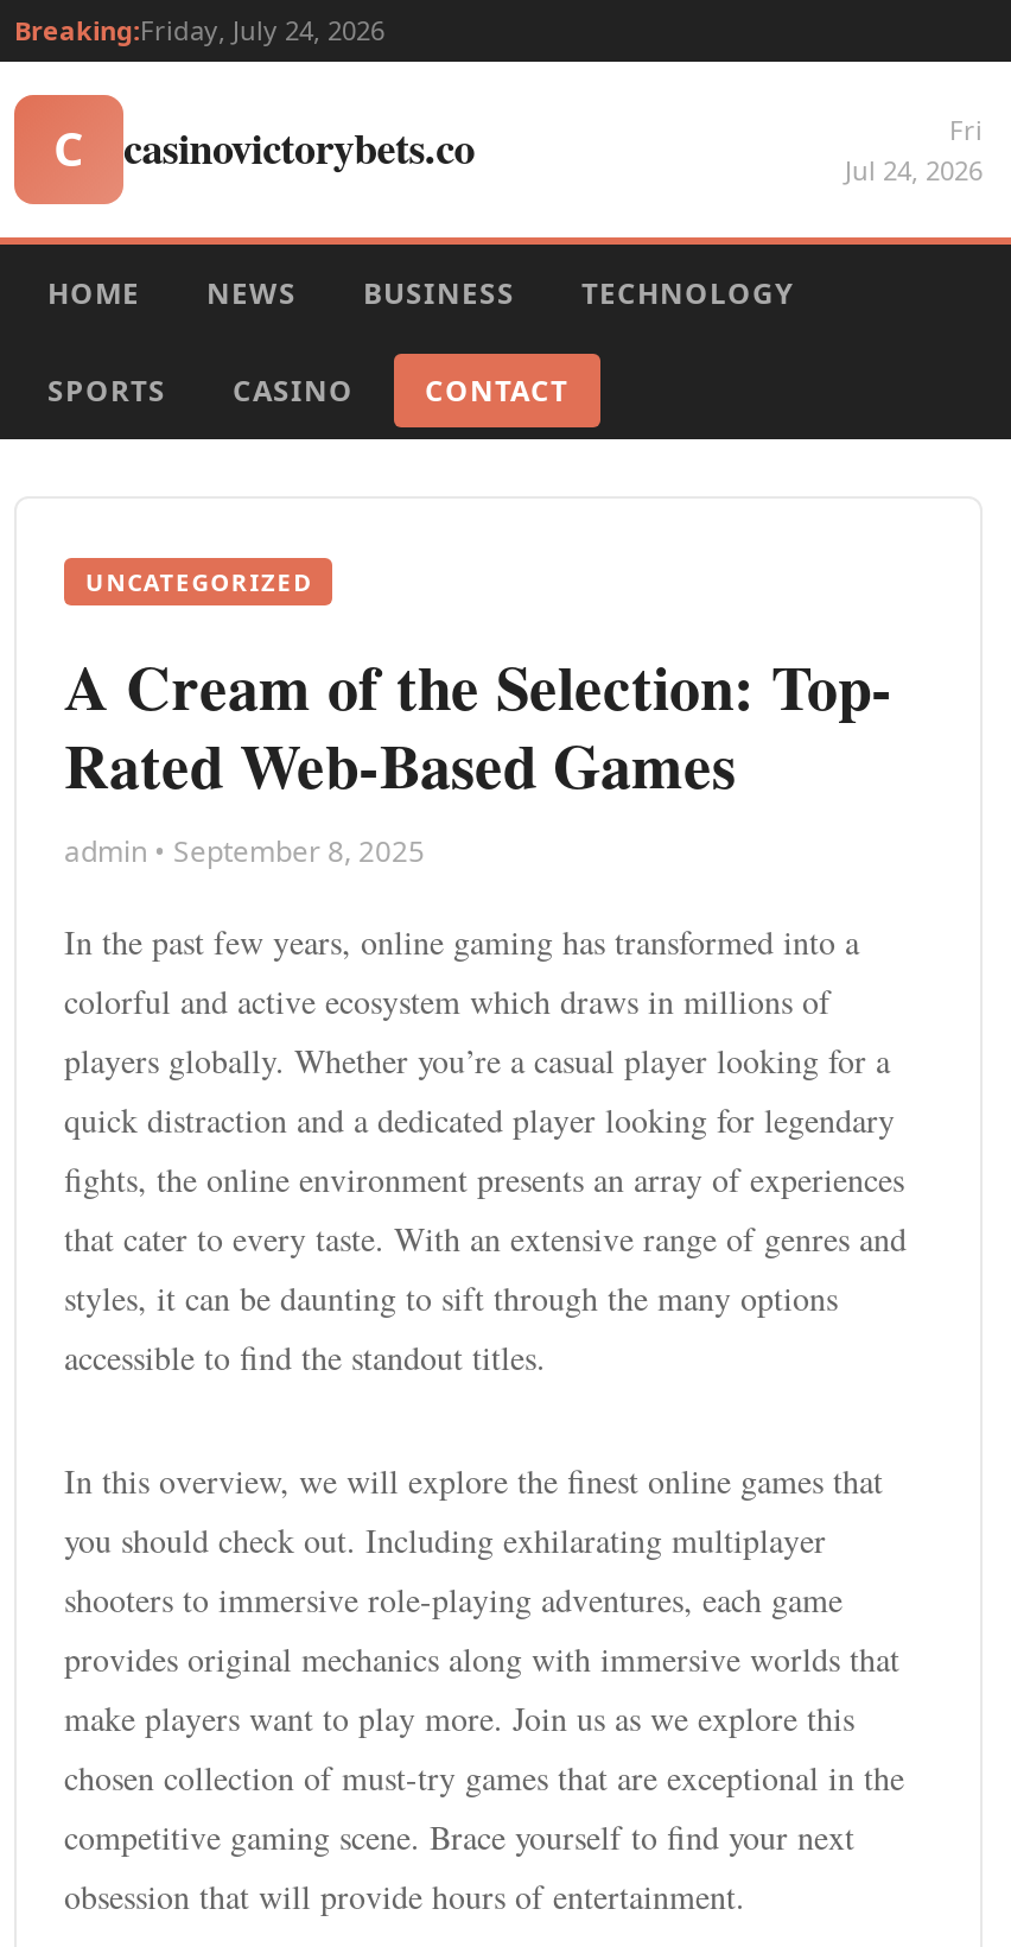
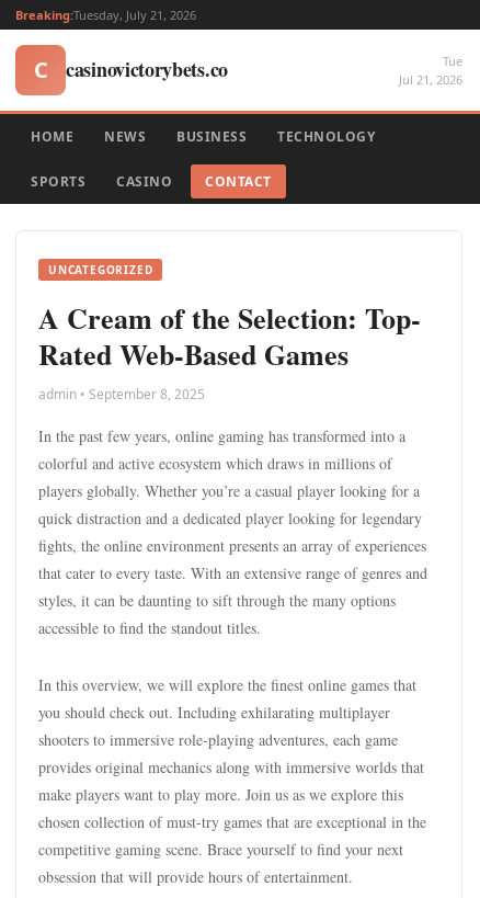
[14,12,384,47] Breaking:Friday, July 24, 2026 -> [15,7,196,23] Breaking:Tuesday, July 21, 2026
[845,112,983,188] Fri | Jul 24, 2026 -> [399,53,462,88] Tue | Jul 21, 2026

